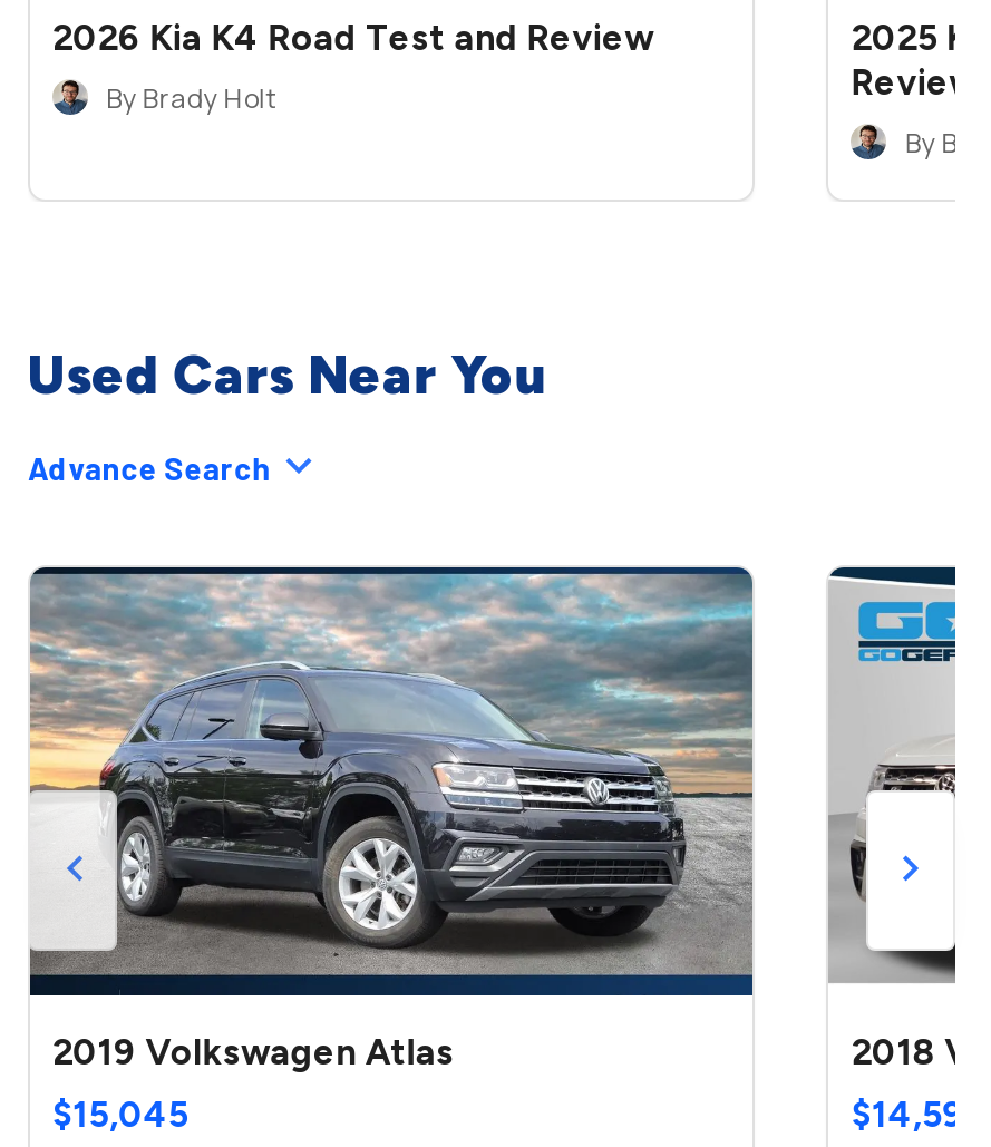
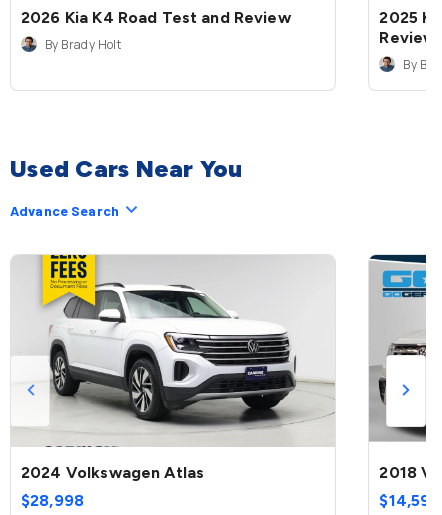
[28,565,755,1073] [image] | 2019 Volkswagen Atlas -> [11,254,335,482] [image] | 2024 Volkswagen Atlas
[52,1093,189,1136] $15,045 -> [21,491,84,510] $28,998

